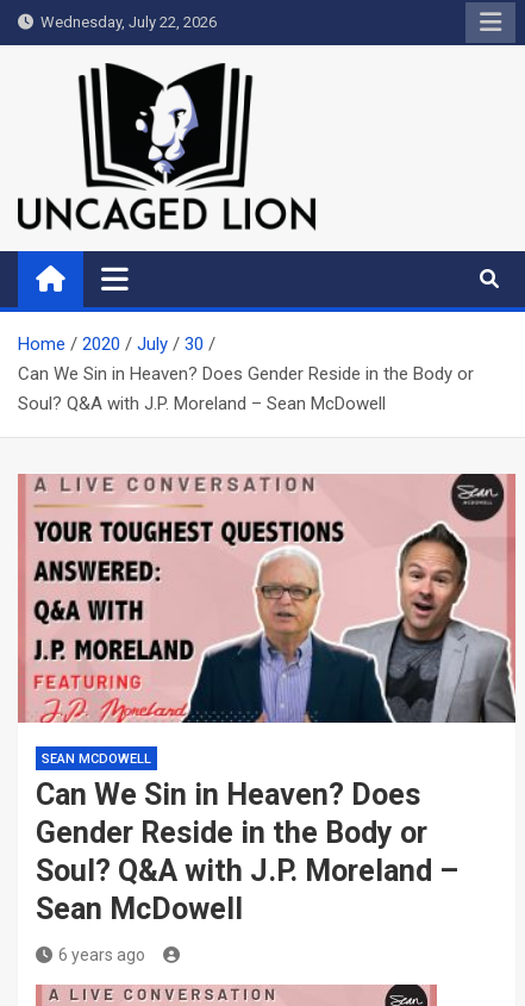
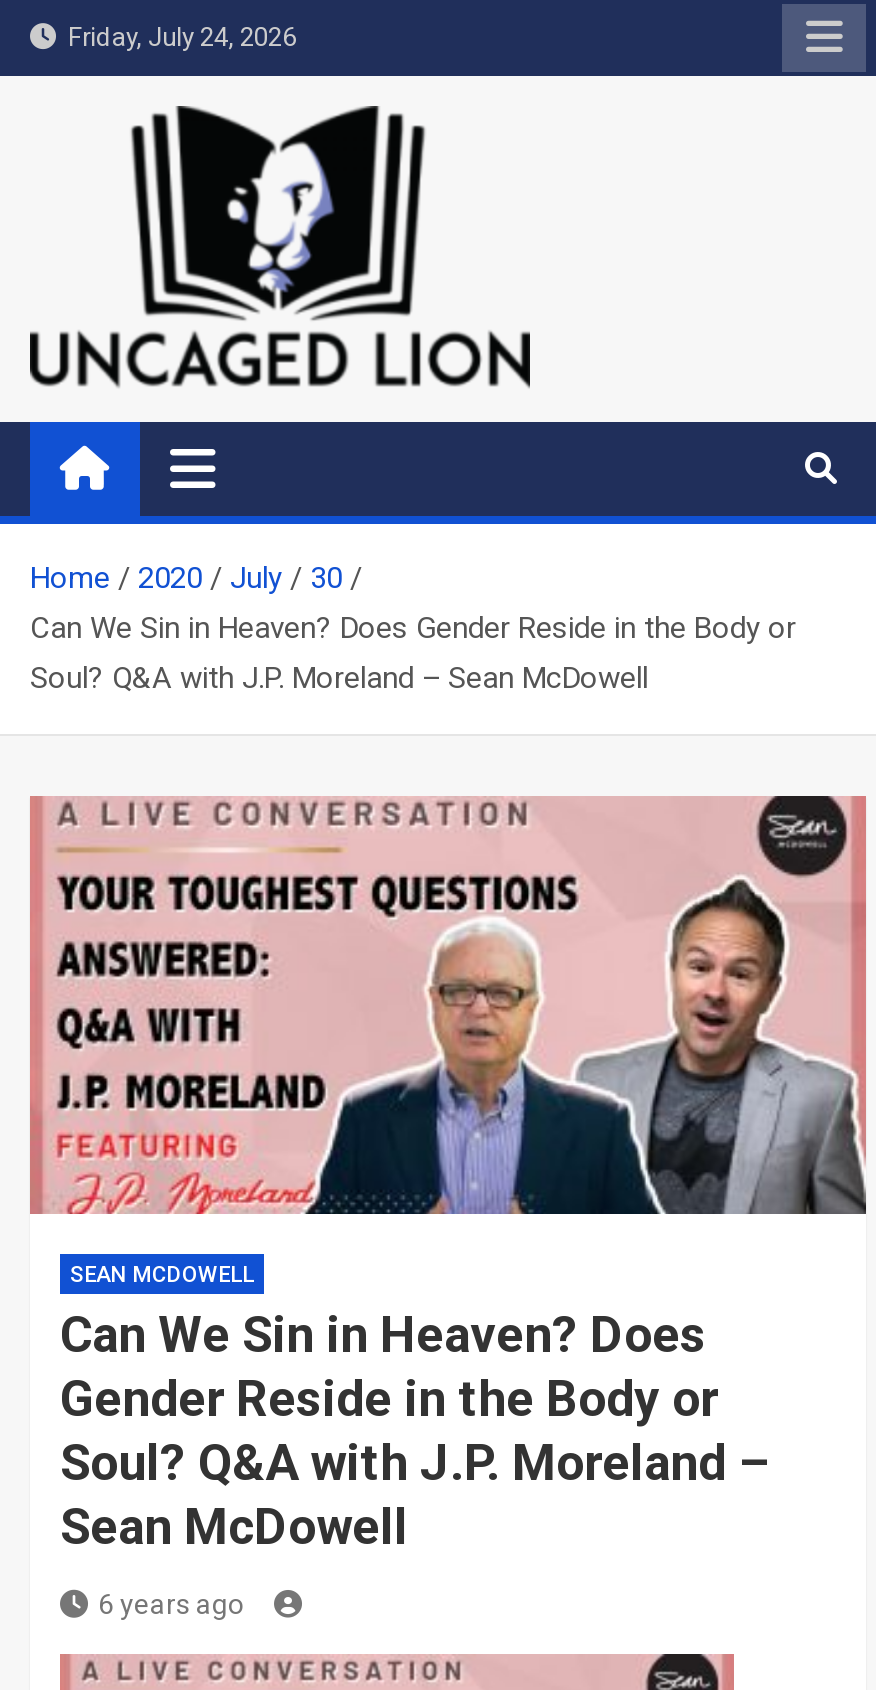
[33,13,217,31] Wednesday, July 22, 2026 -> [56,22,296,52] Friday, July 24, 2026

